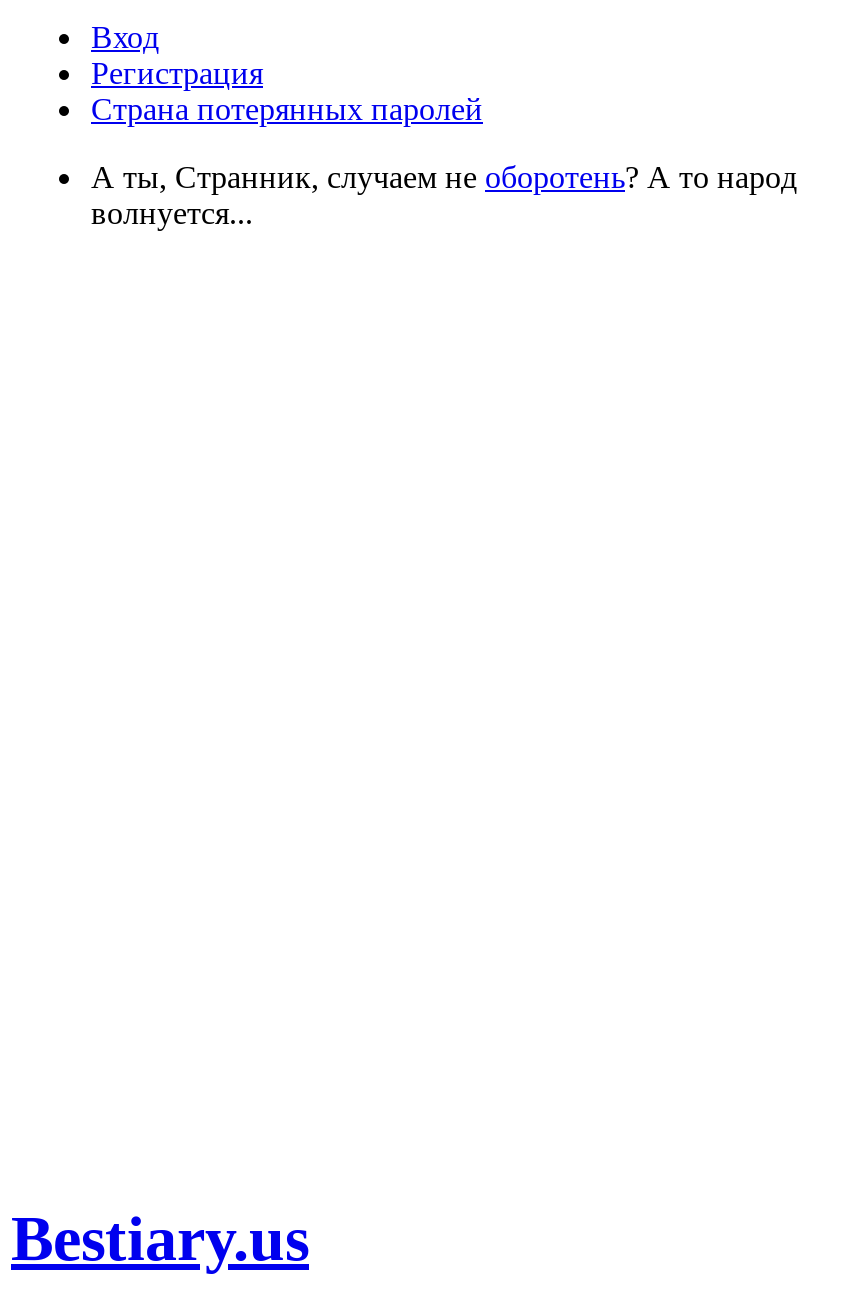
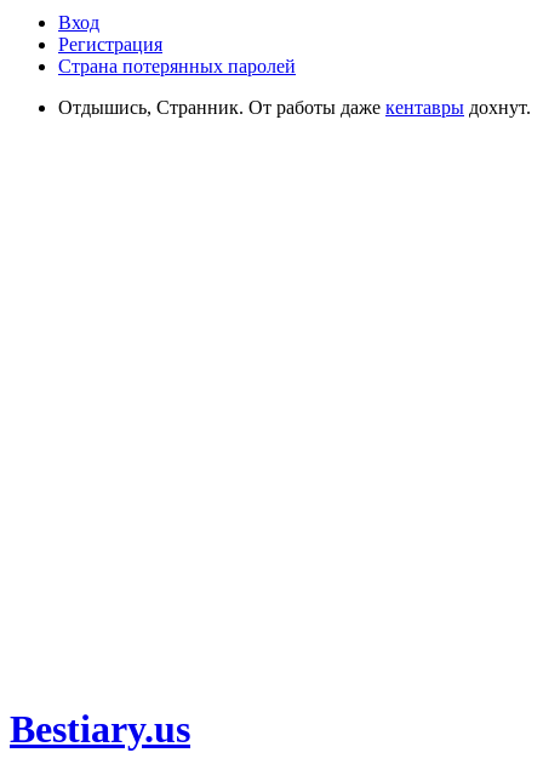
[91,160,797,230] А ты, Странник, случаем не оборотень? А то народ | волнуется... -> [58,97,531,118] Отдышись, Странник. От работы даже кентавры дохнут.

